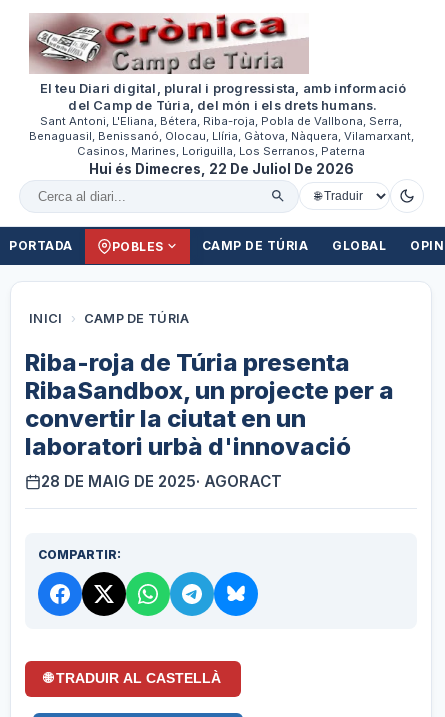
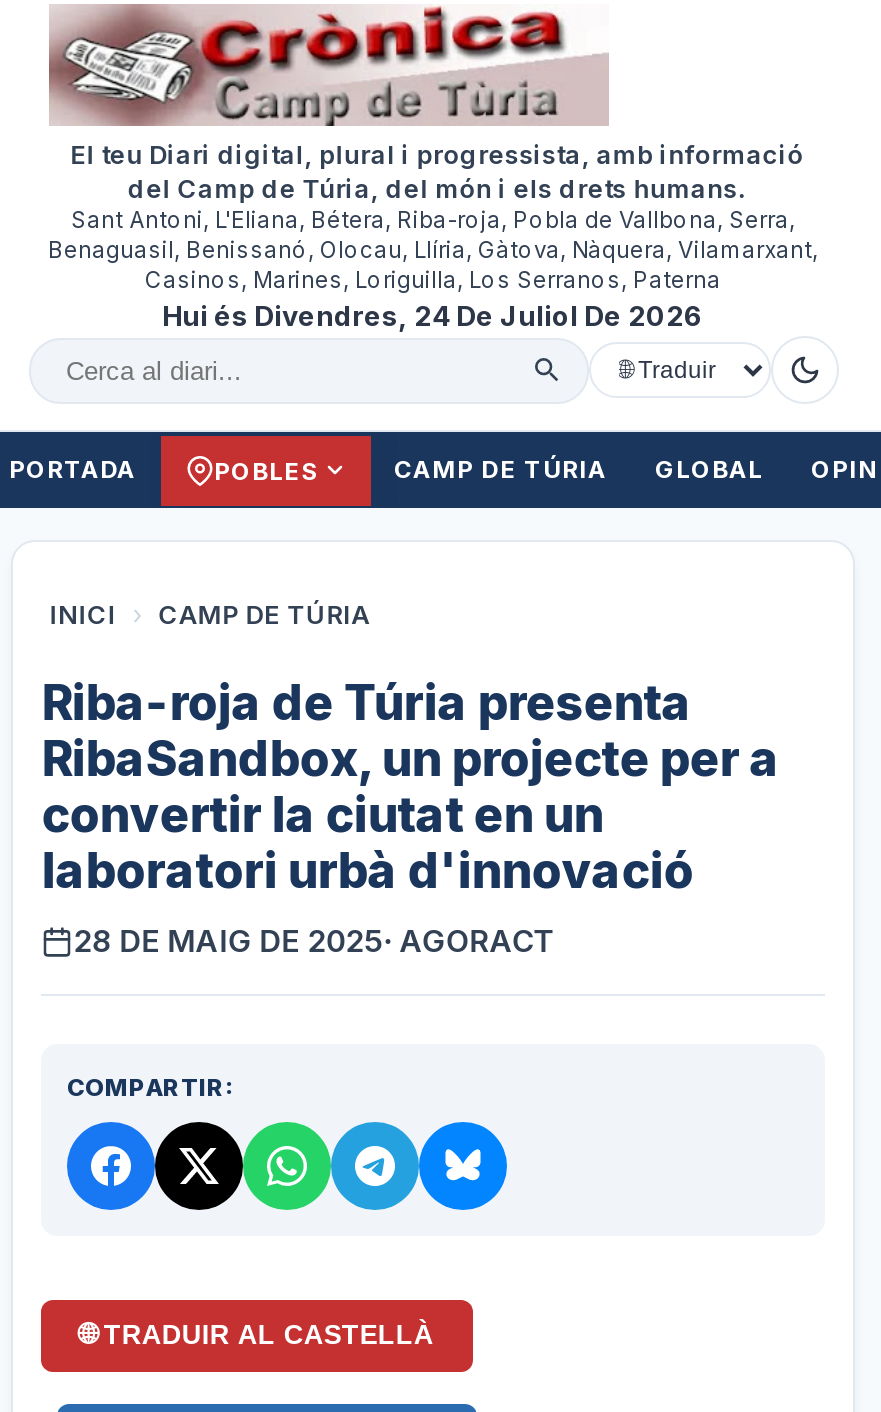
[88,161,353,177] Hui és Dimecres, 22 De Juliol De 2026 -> [162,301,704,333] Hui és Divendres, 24 De Juliol De 2026

